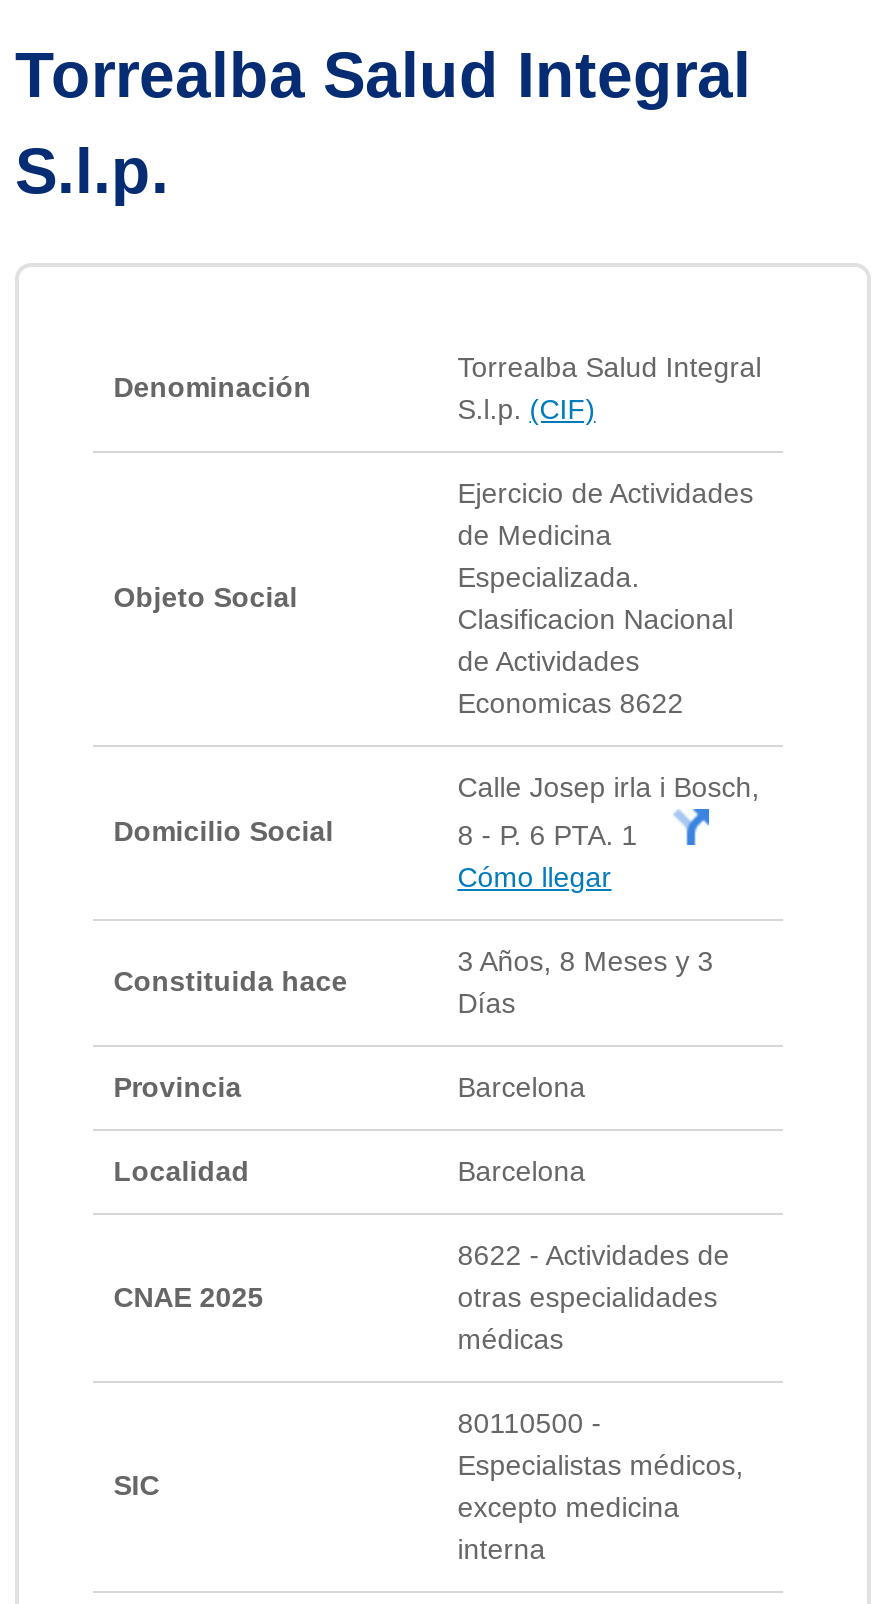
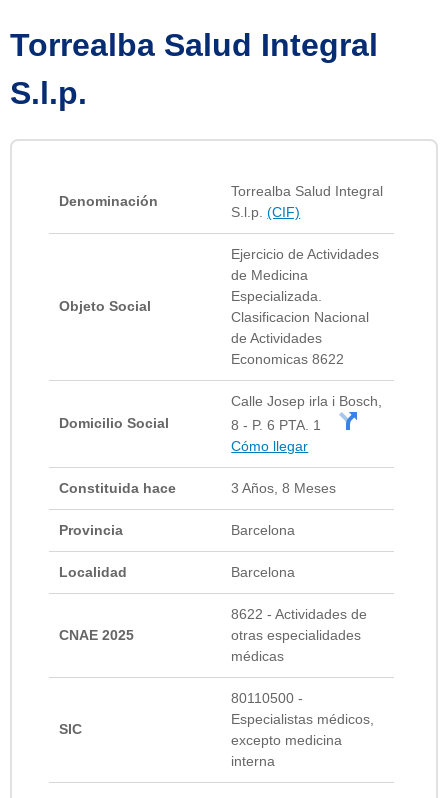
[458,945,714,1019] 3 Años, 8 Meses y 3 | Días -> [231,480,336,496] 3 Años, 8 Meses

